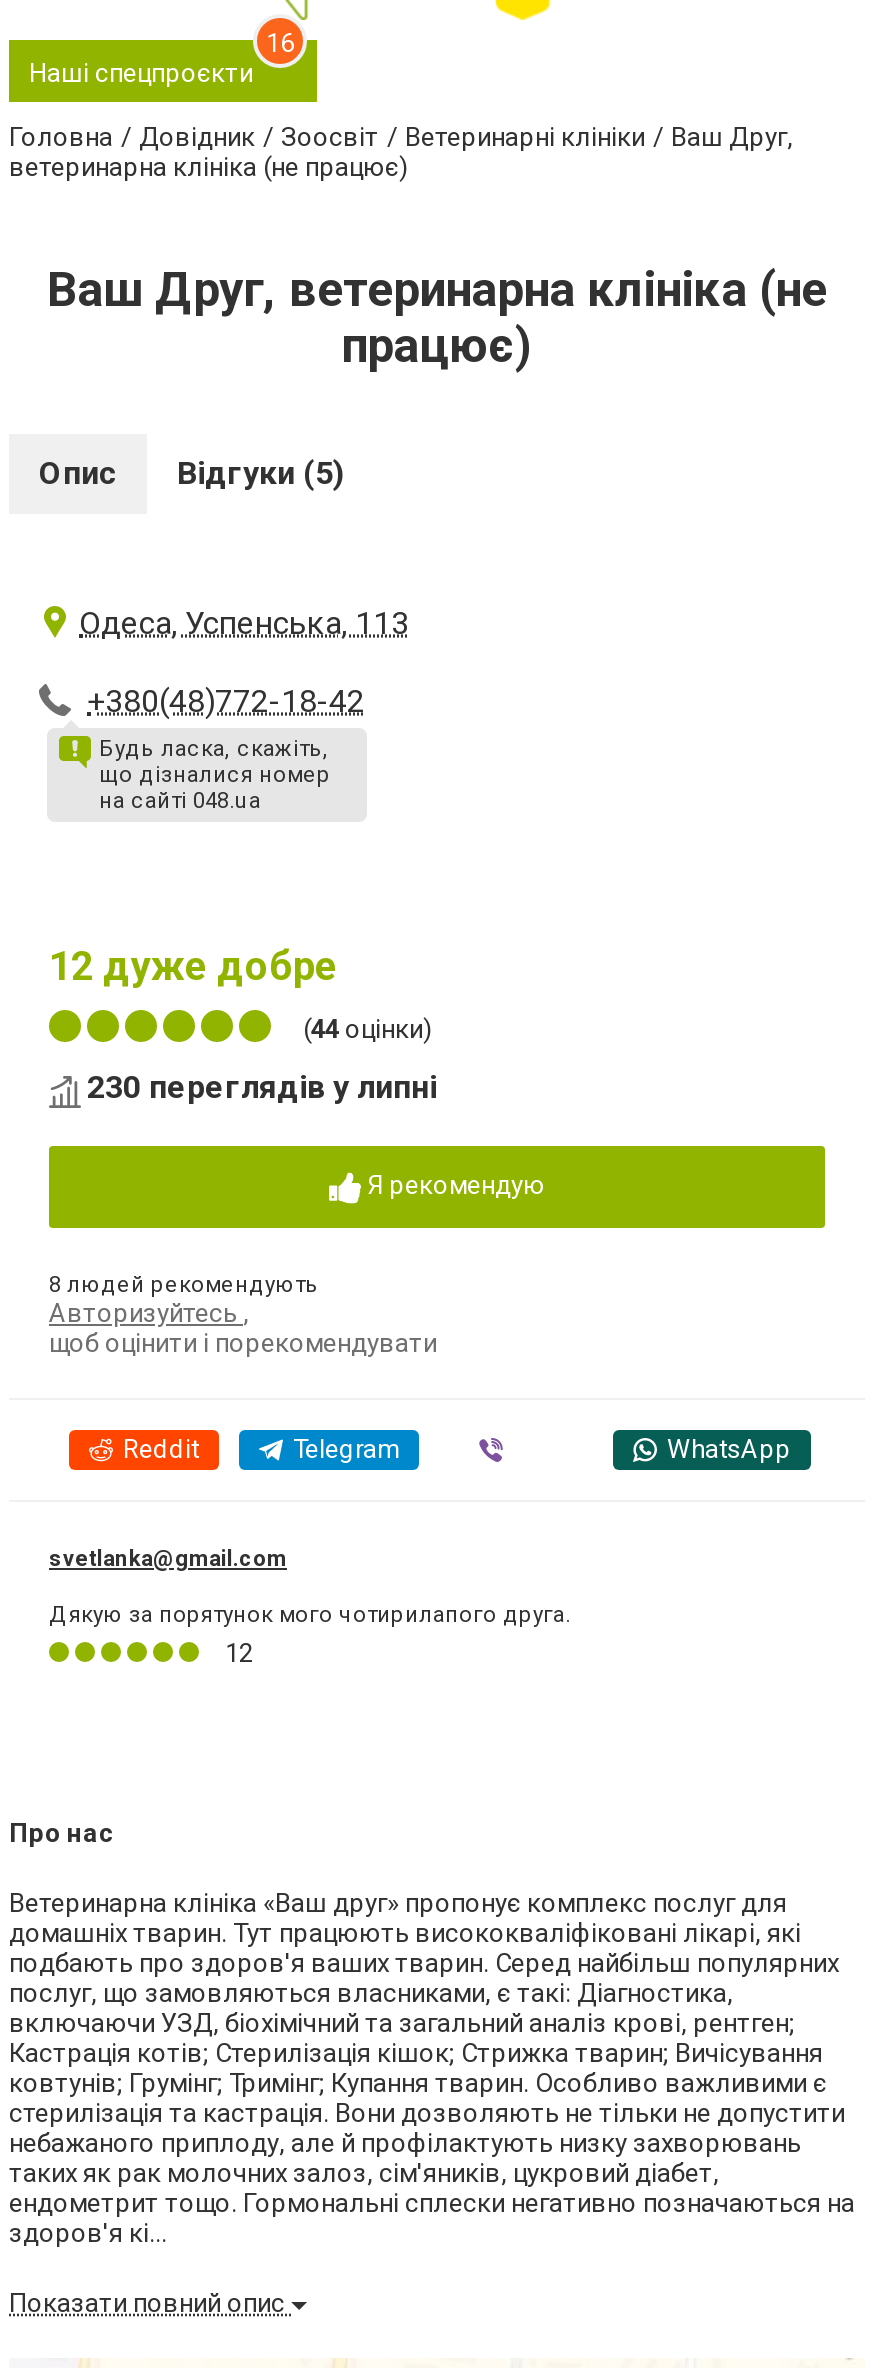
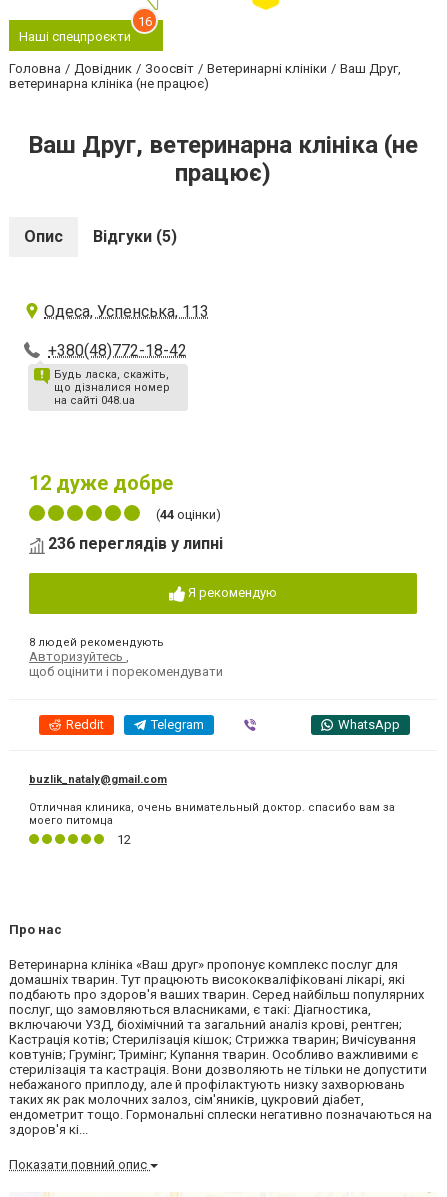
[87,1068,437,1106] 230 переглядів у липні -> [48,534,223,553] 236 переглядів у липні
[49,1545,287,1571] svetlanka@gmail.com -> [29,773,167,786] buzlik_nataly@gmail.com
[49,1601,571,1627] Дякую за порятунок мого чотирилапого друга. -> [29,801,395,827] Отличная клиника, очень внимательный доктор. спасибо вам за | моего питомца

